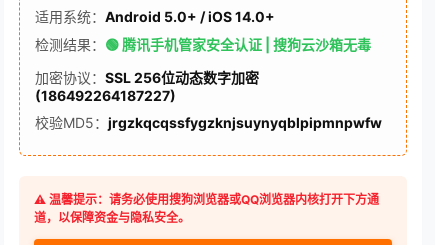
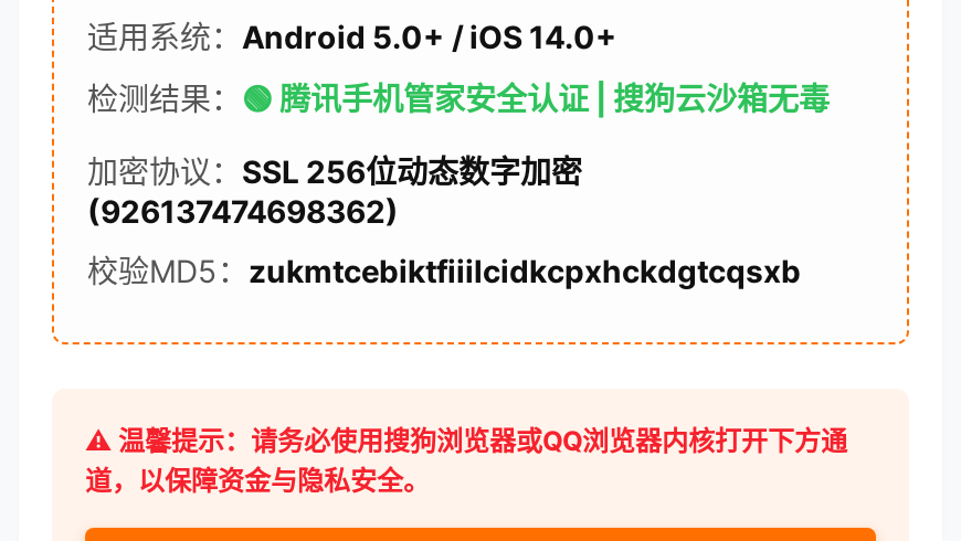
[35,87,176,104] (186492264187227) -> [87,192,399,230] (926137474698362)
[35,114,382,131] 校验MD5：jrgzkqcqssfygzknjsuynyqblpipmnpwfw -> [87,252,801,289] 校验MD5：zukmtcebiktfiiilcidkcpxhckdgtcqsxb

